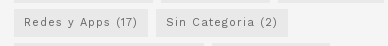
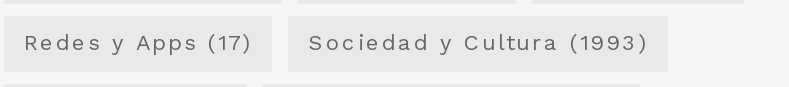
[166,16,278,29] Sin Categoria (2) -> [308,31,648,57] Sociedad y Cultura (1993)

